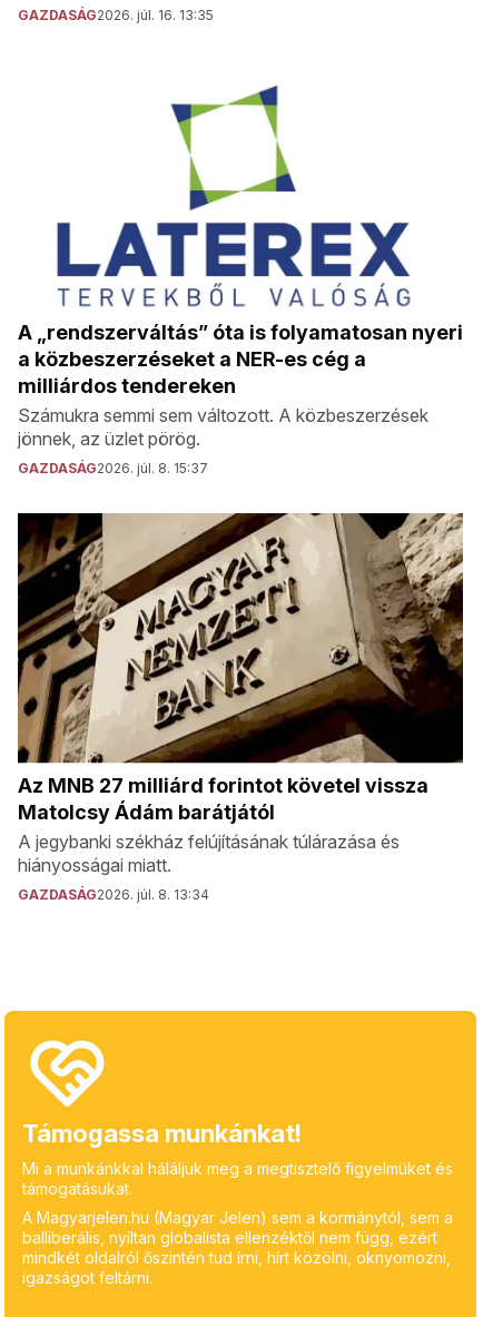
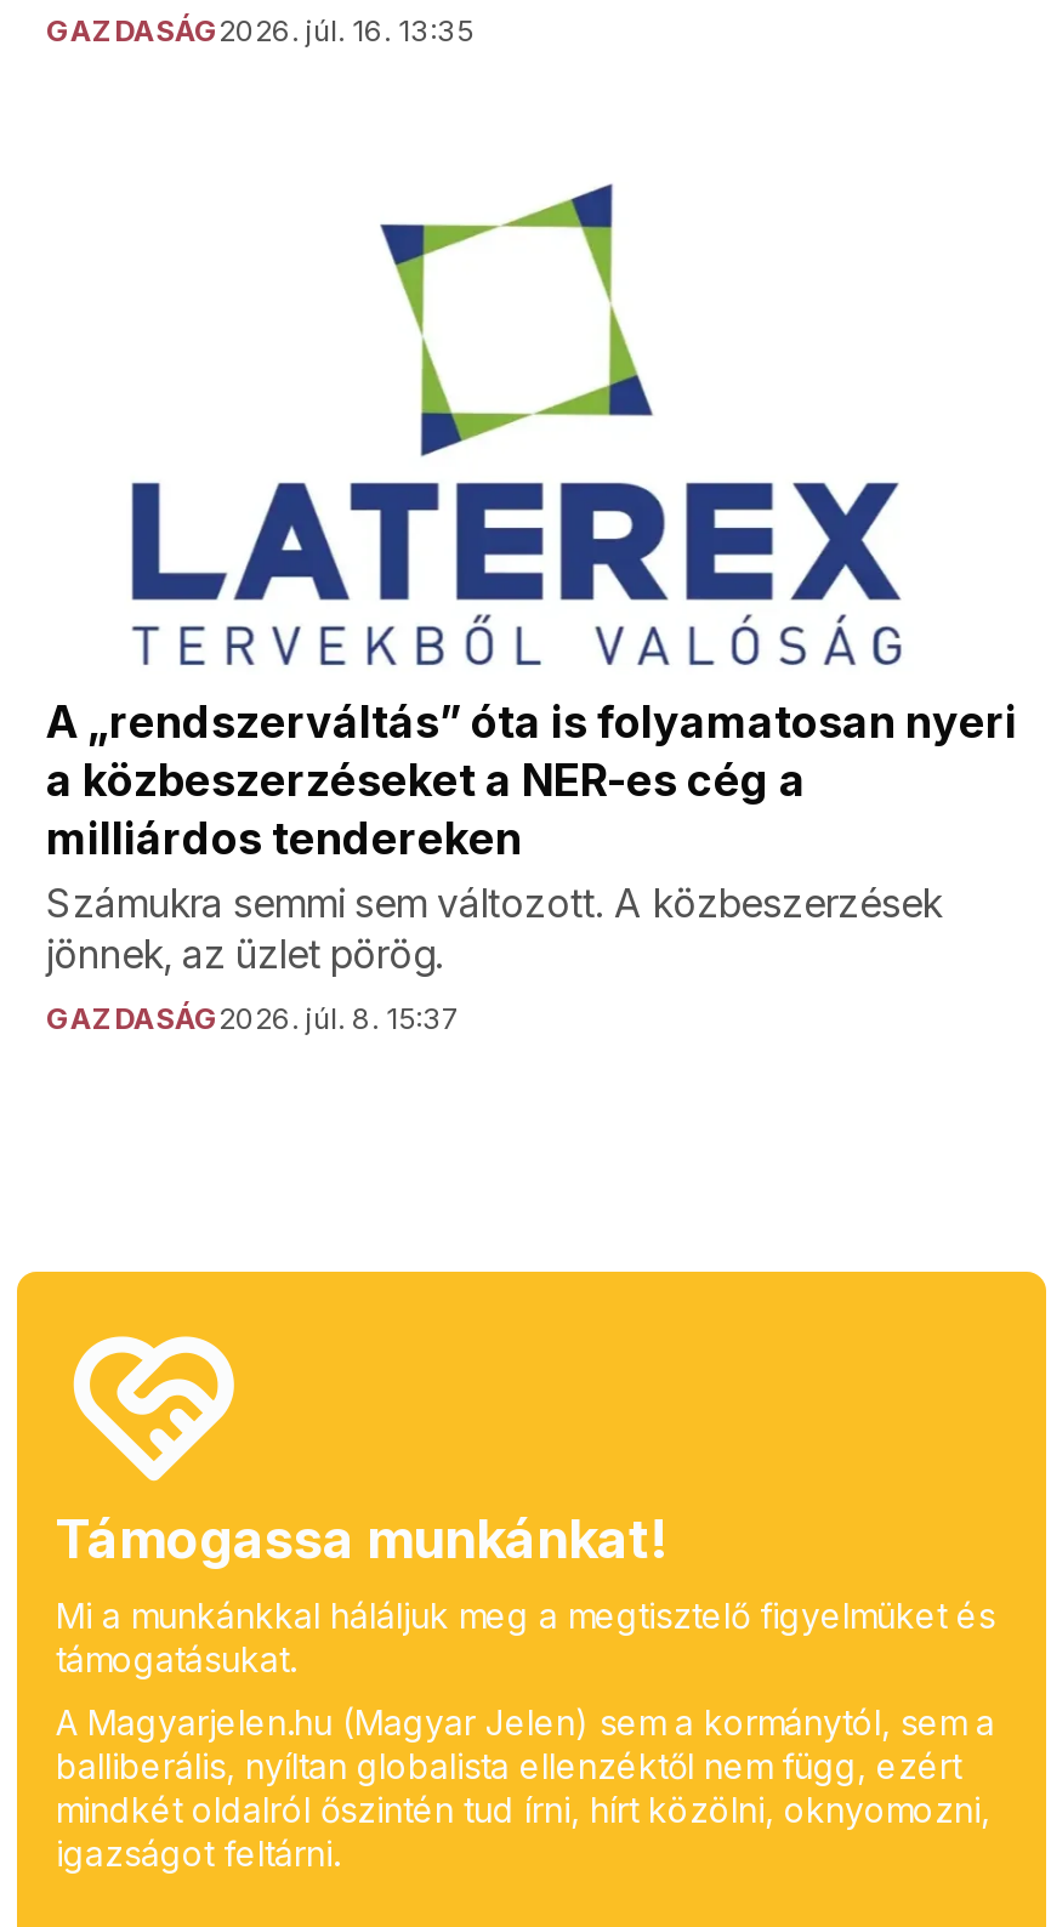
[17,512,464,903] [image] | Az MNB 27 milliárd forintot követel vissza | Matolcsy Ádám barátjától | A jegybanki székház felújításának túlárazása és | hiányosságai miatt. | GAZDASÁG2026. júl. 8. 13:34 -> none

